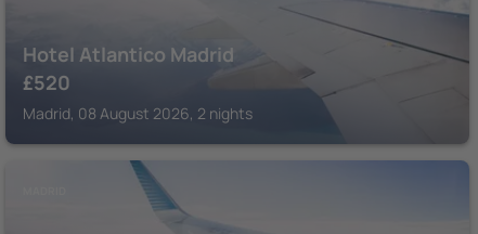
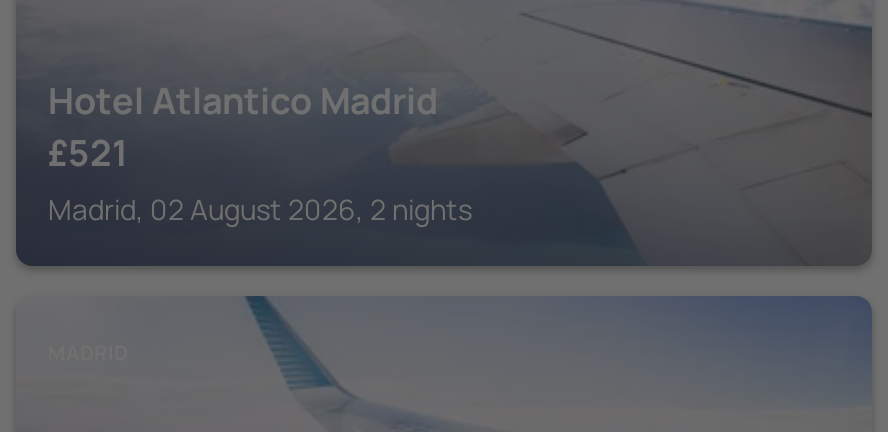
[23,69,70,95] £520 -> [48,128,128,176] £521
[23,103,253,123] Madrid, 08 August 2026, 2 nights -> [48,190,472,228] Madrid, 02 August 2026, 2 nights

